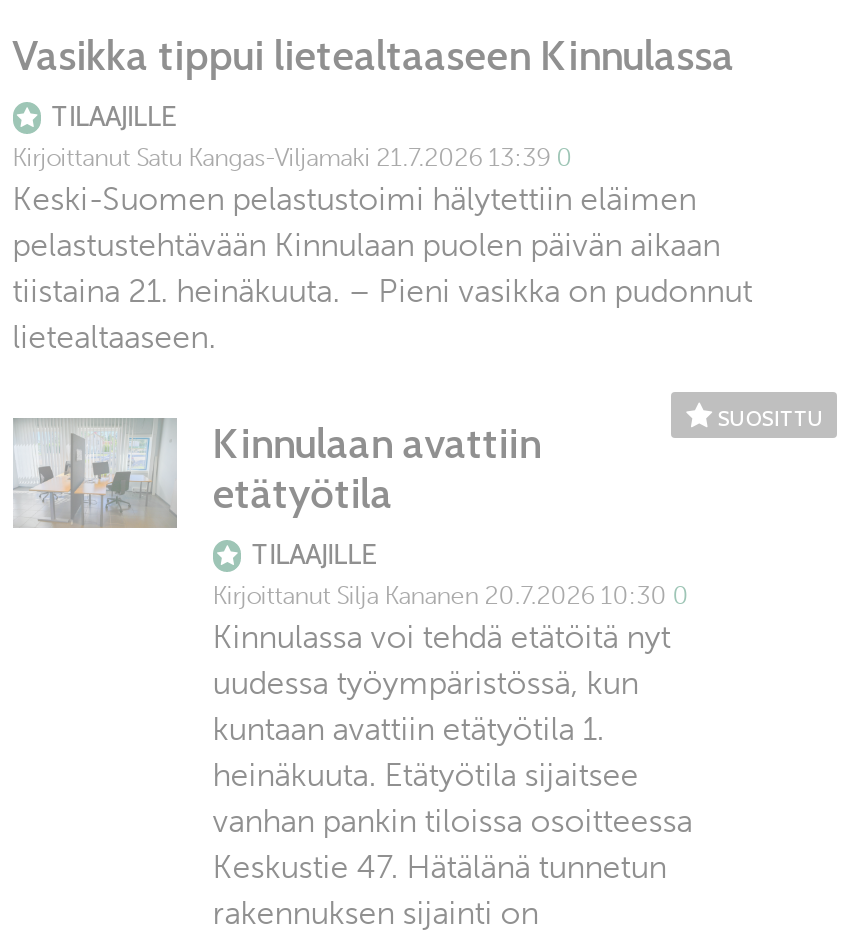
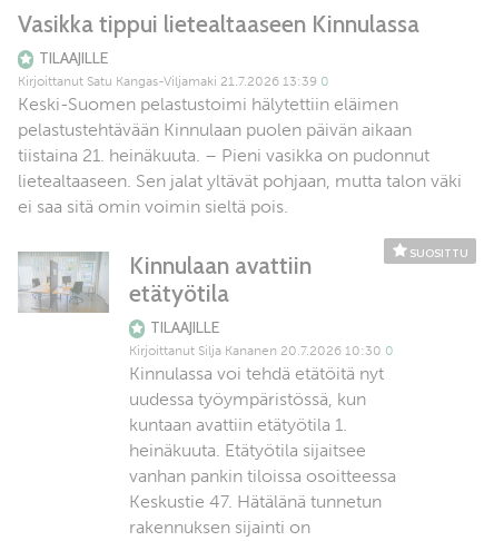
[12,318,216,356] lietealtaaseen. -> [17,171,461,217] lietealtaaseen. Sen jalat yltävät pohjaan, mutta talon väki | ei saa sitä omin voimin sieltä pois.

